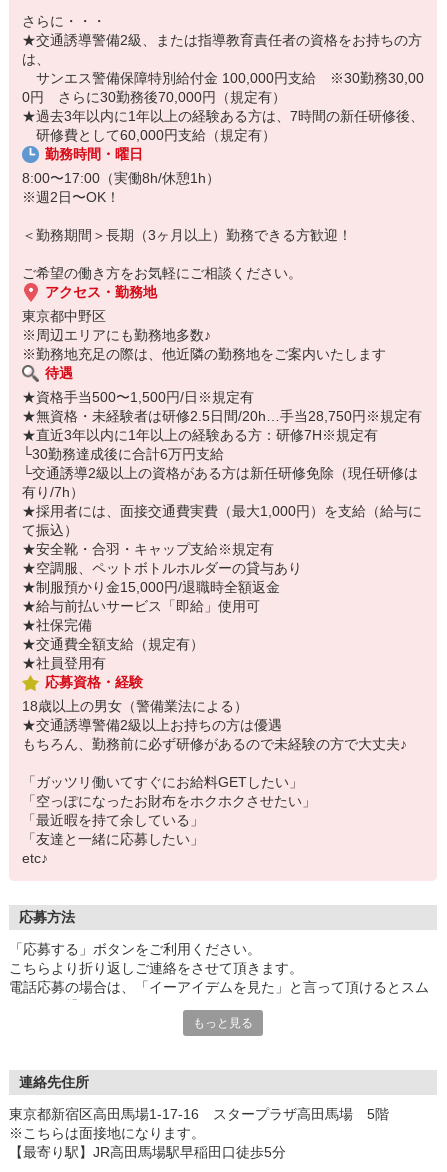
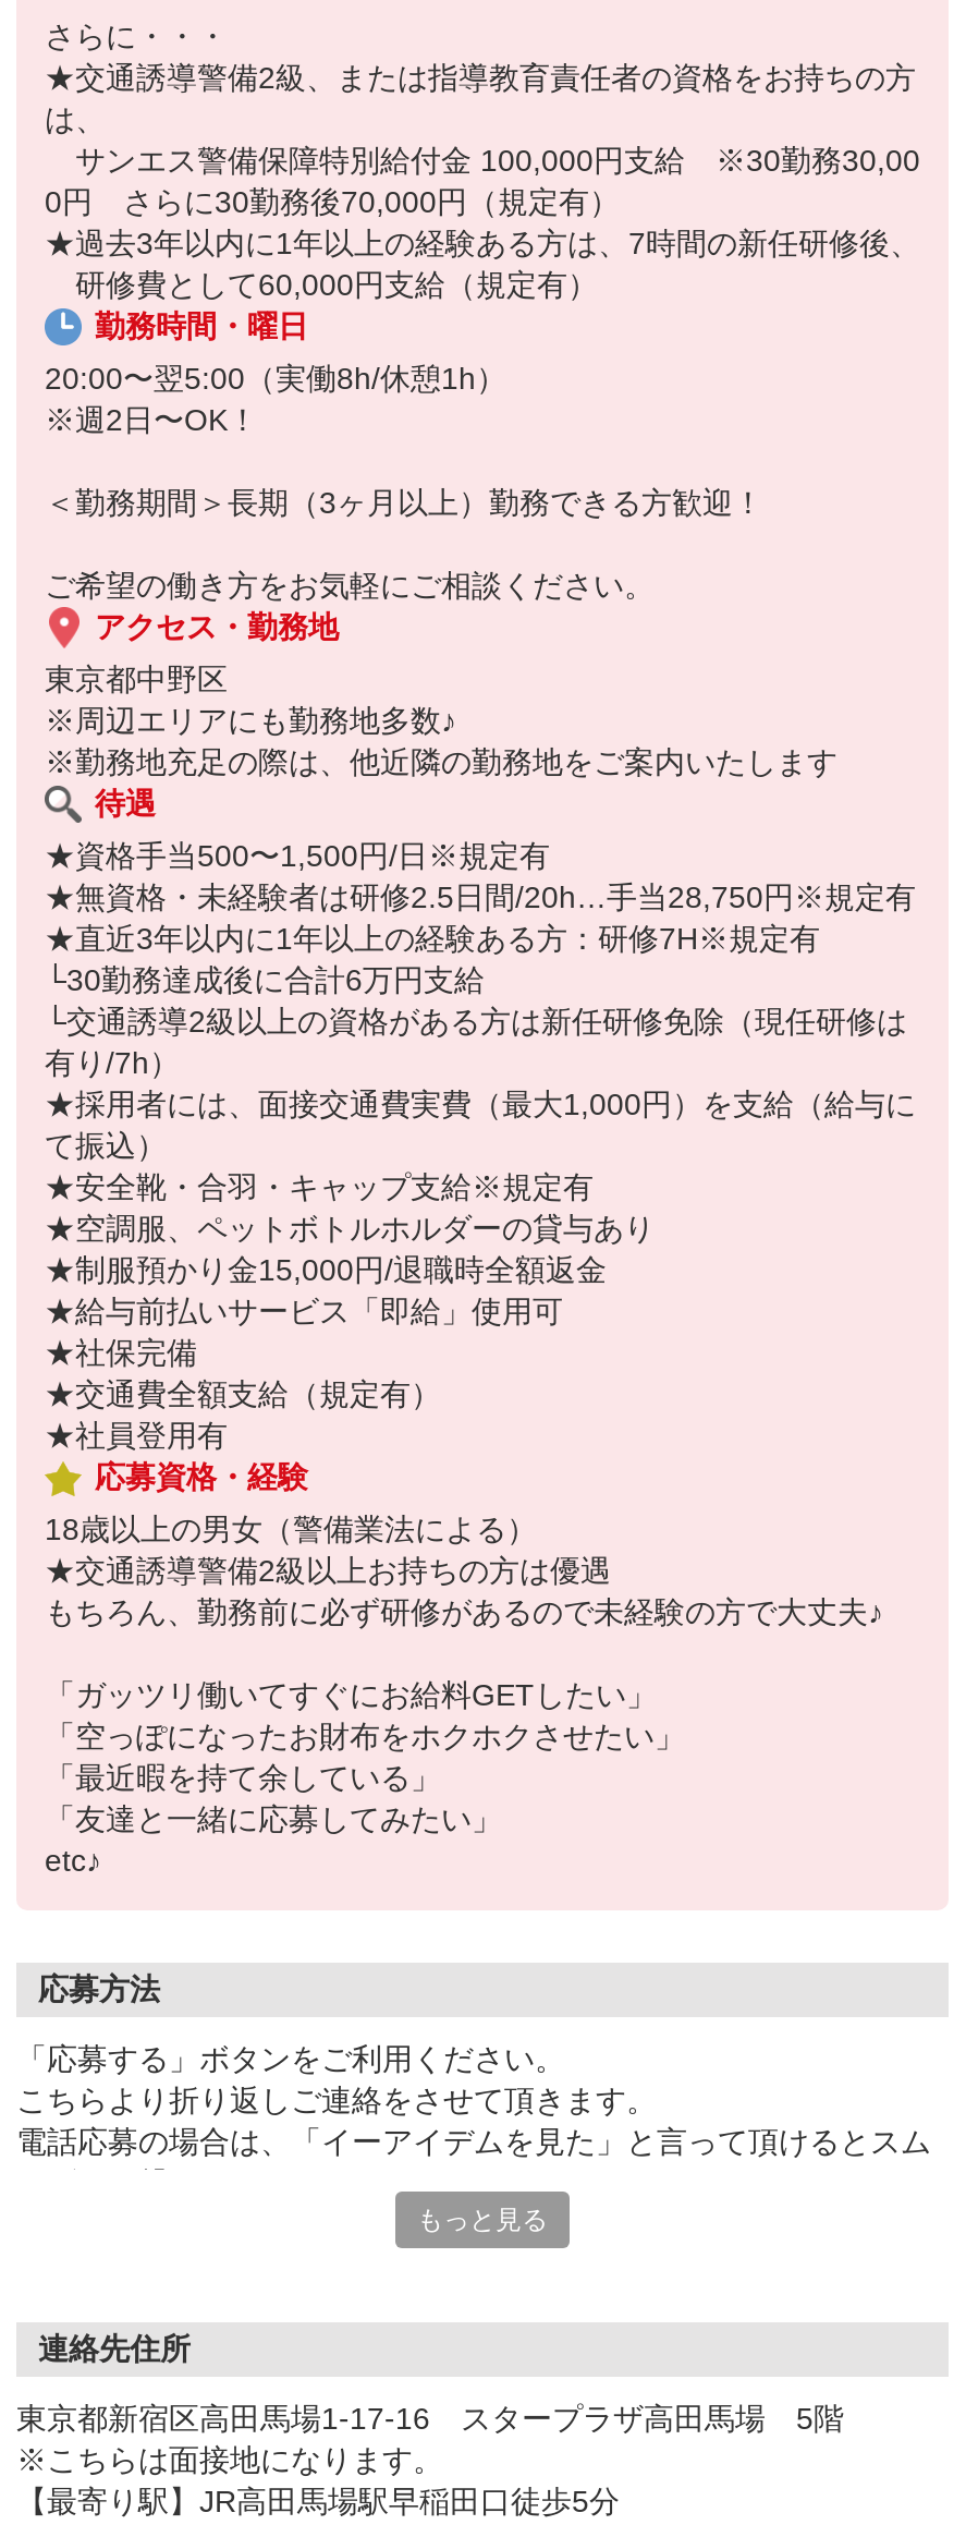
[22,170,220,186] 8:00〜17:00（実働8h/休憩1h） -> [45,361,546,396] 20:00〜翌5:00（実働8h/休憩1h）
[22,831,204,847] 「友達と一緒に応募したい」 -> [45,1801,502,1836] 「友達と一緒に応募してみたい」

